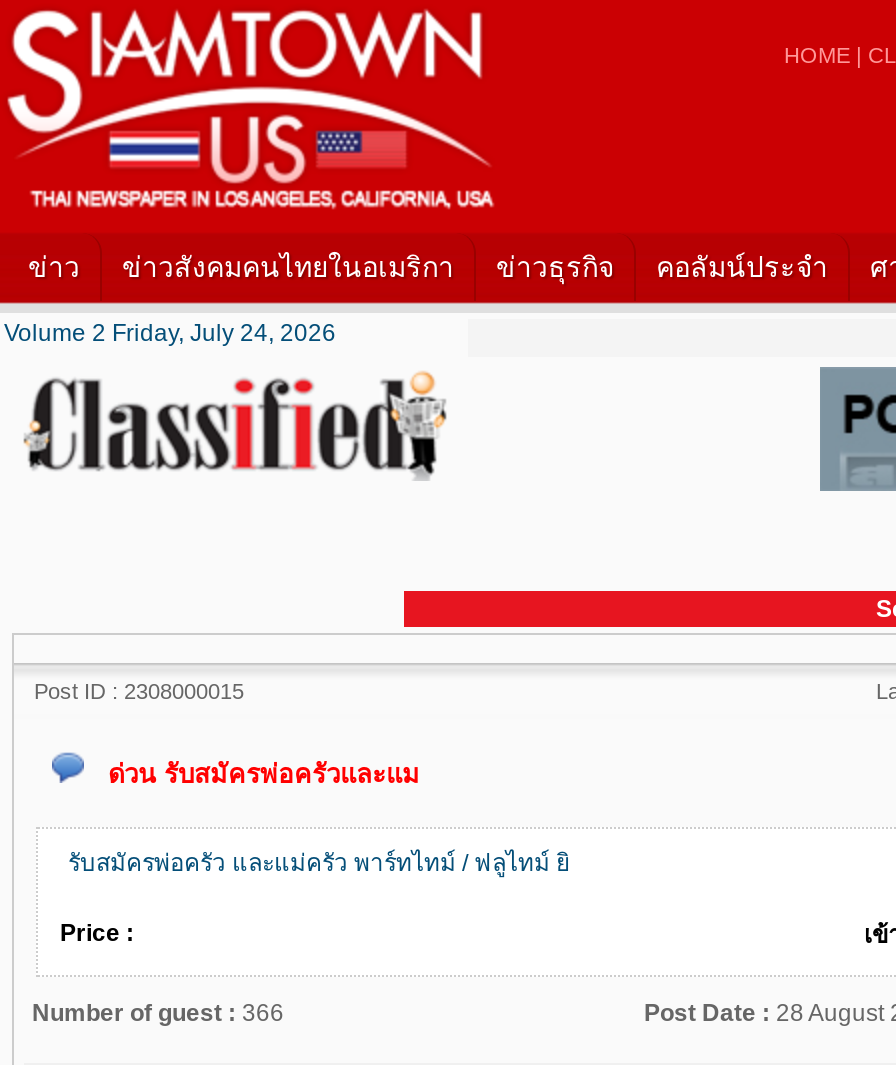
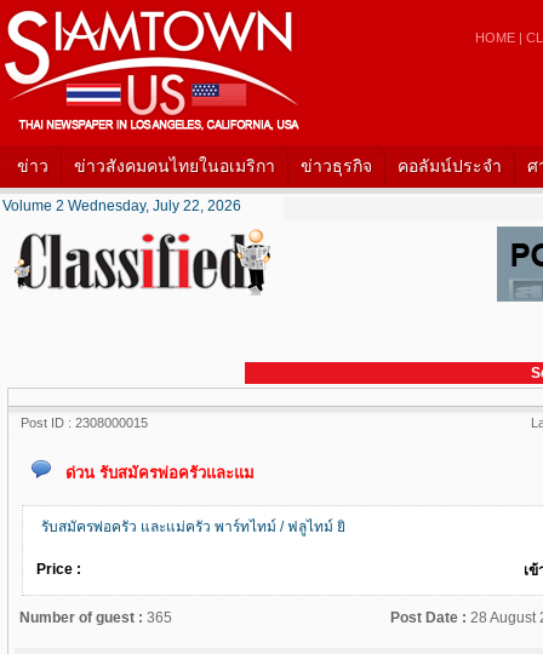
[4,319,336,347] Volume 2 Friday, July 24, 2026 -> [2,197,241,214] Volume 2 Wednesday, July 22, 2026
[32,999,284,1027] Number of guest : 366 -> [19,609,172,626] Number of guest : 365

